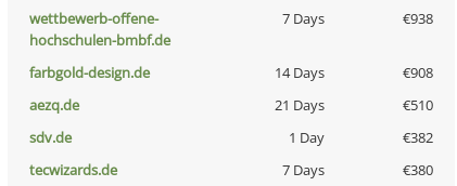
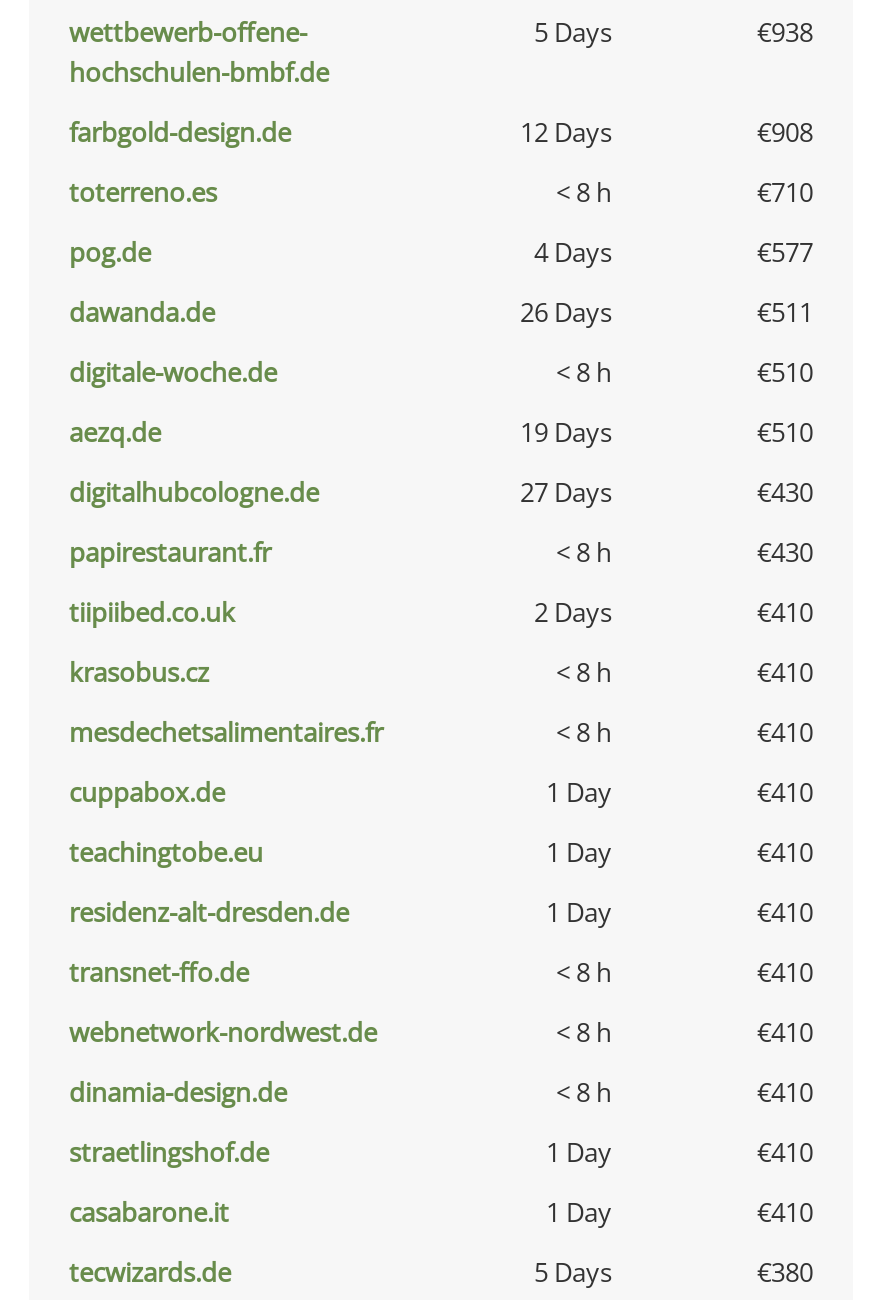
[282,8,324,28] 7 Days -> [534,13,612,49] 5 Days
[274,62,324,82] 14 Days -> [520,113,612,149] 12 Days
none -> [69,173,813,389] toterreno.es | < 8 h | €710 | pog.de | 4 Days | €577 | dawanda.de | 26 Days | €511 | digitale-woche.de | < 8 h | €510
[274,95,324,114] 21 Days -> [520,413,612,449] 19 Days
[29,127,72,147] sdv.de -> [69,473,813,809] digitalhubcologne.de | 27 Days | €430 | papirestaurant.fr | < 8 h | €430 | tiipiibed.co.uk | 2 Days | €410 | krasobus.cz | < 8 h | €410 | mesdechetsalimentaires.fr | < 8 h | €410 | cuppabox.de
[403,127,433,147] €382 -> [69,773,813,1229] €410 | teachingtobe.eu | 1 Day | €410 | residenz-alt-dresden.de | 1 Day | €410 | transnet-ffo.de | < 8 h | €410 | webnetwork-nordwest.de | < 8 h | €410 | dinamia-design.de | < 8 h | €410 | straetlingshof.de | 1 Day | €410 | casabarone.it | 1 Day | €410
[282,160,324,179] 7 Days -> [534,1253,612,1289] 5 Days

